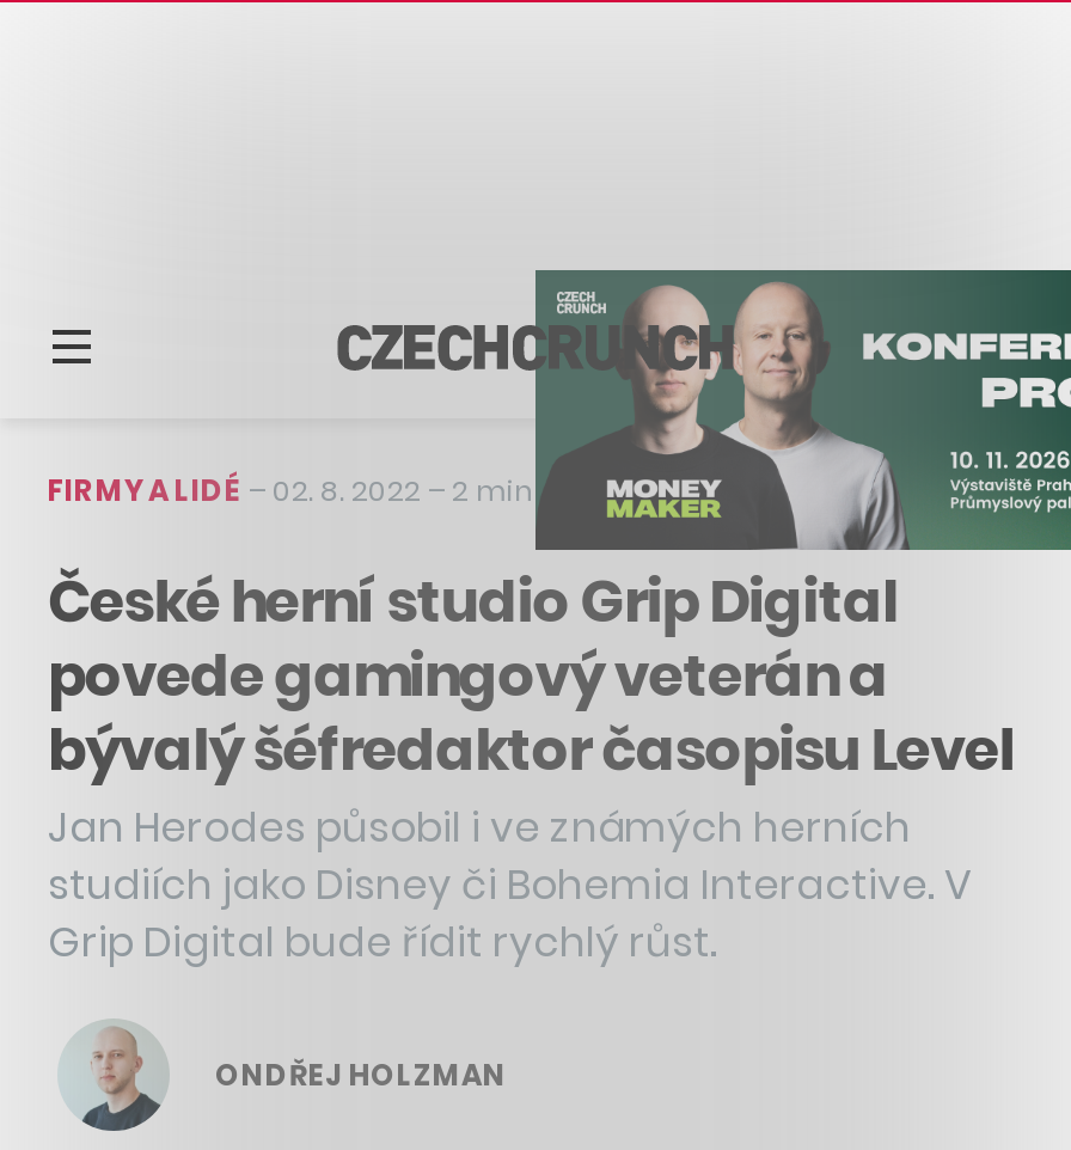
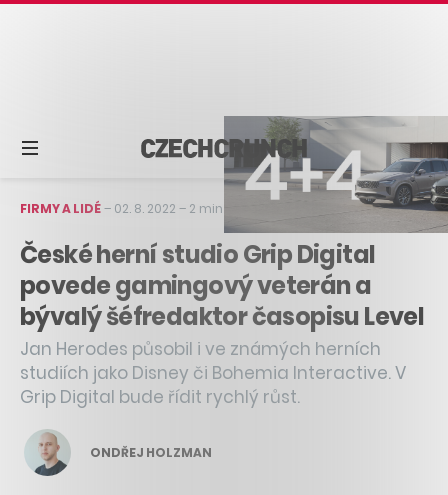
[535,268,1064,552] [image] -> [224,116,445,233] [image]

